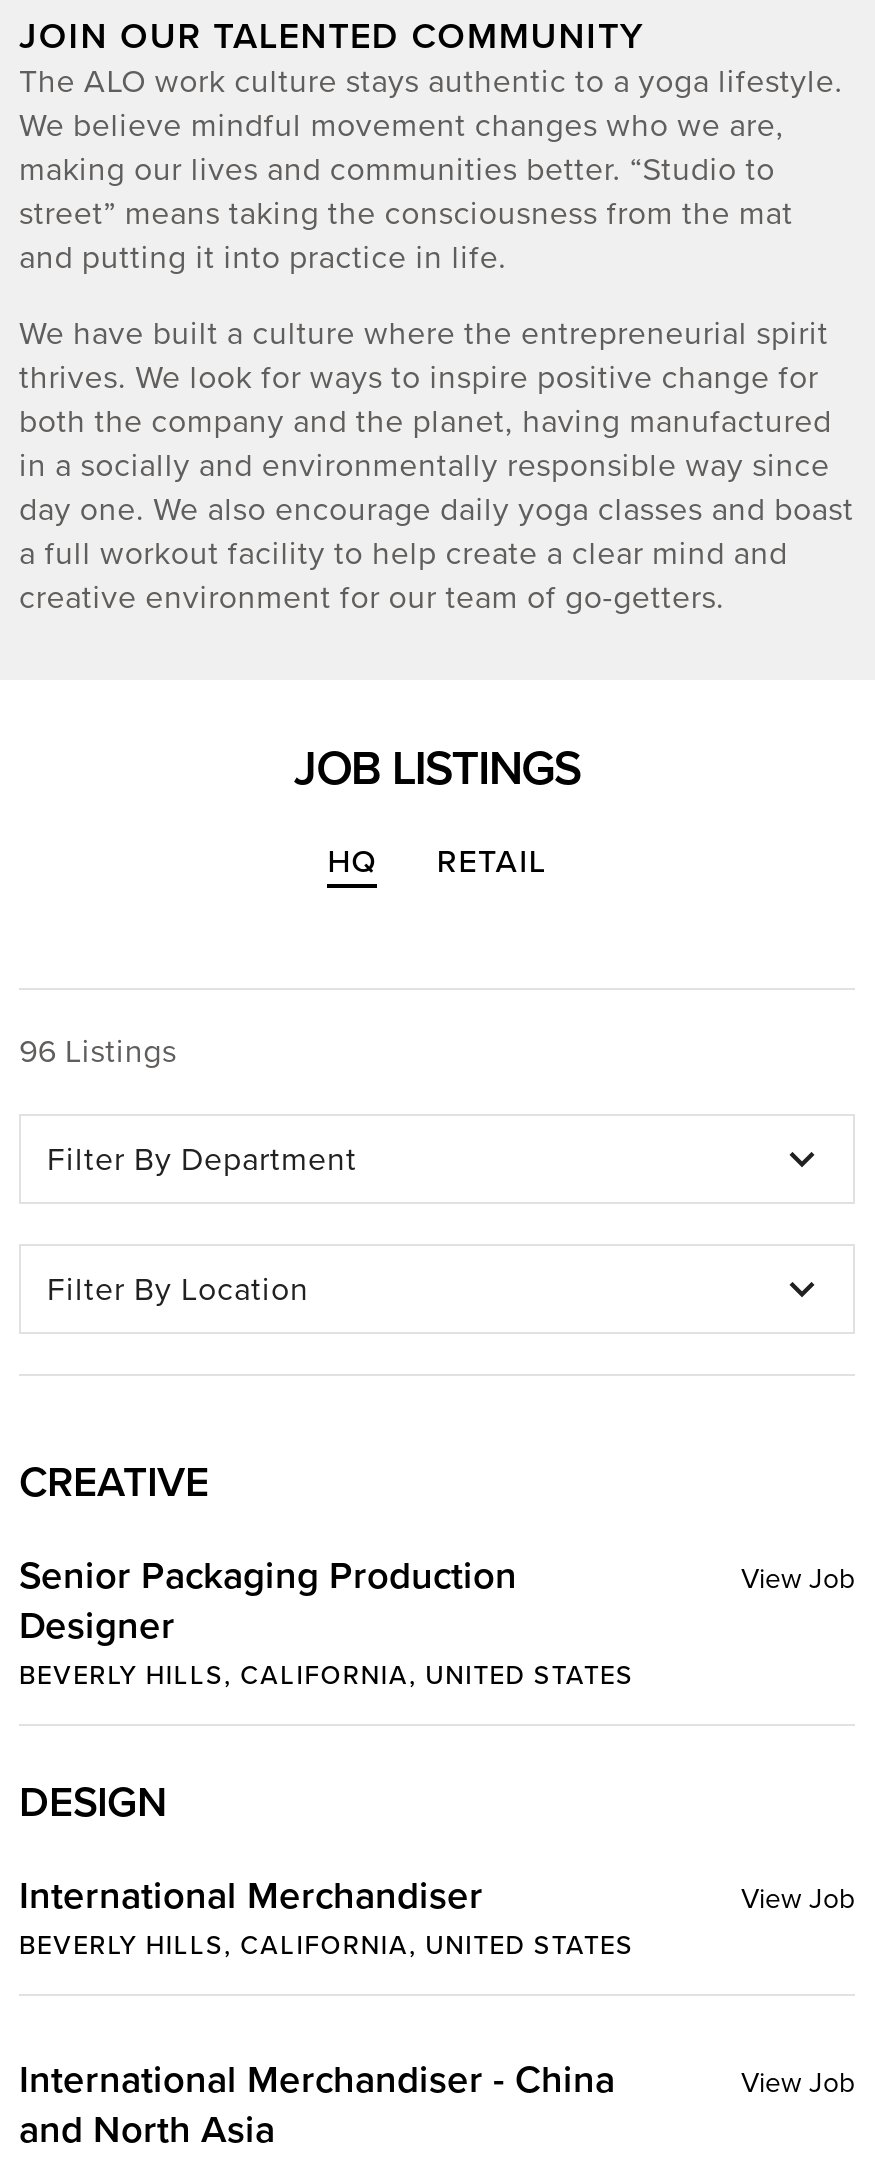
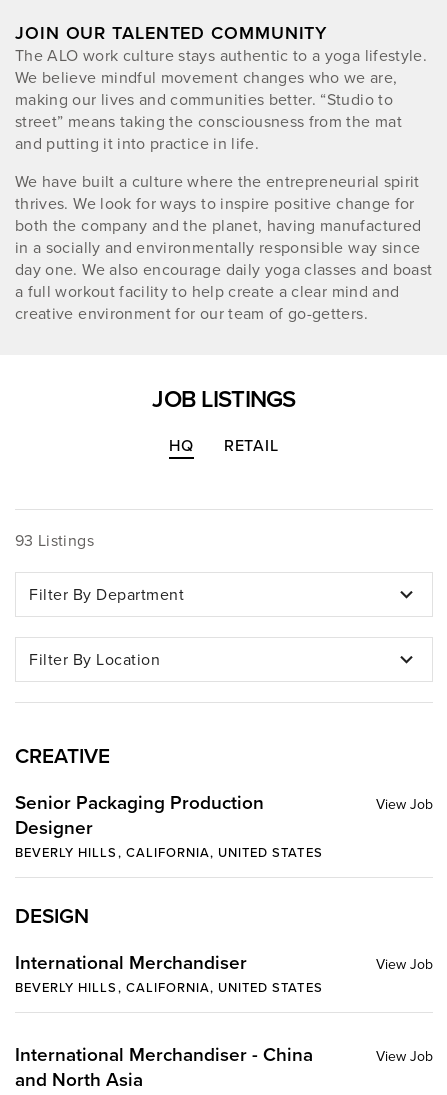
[19,1033,177,1073] 96 Listings -> [15,531,94,551] 93 Listings

